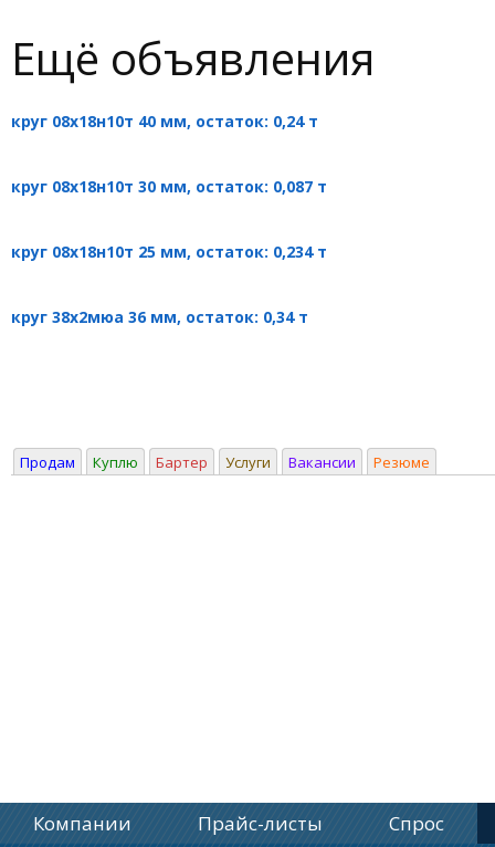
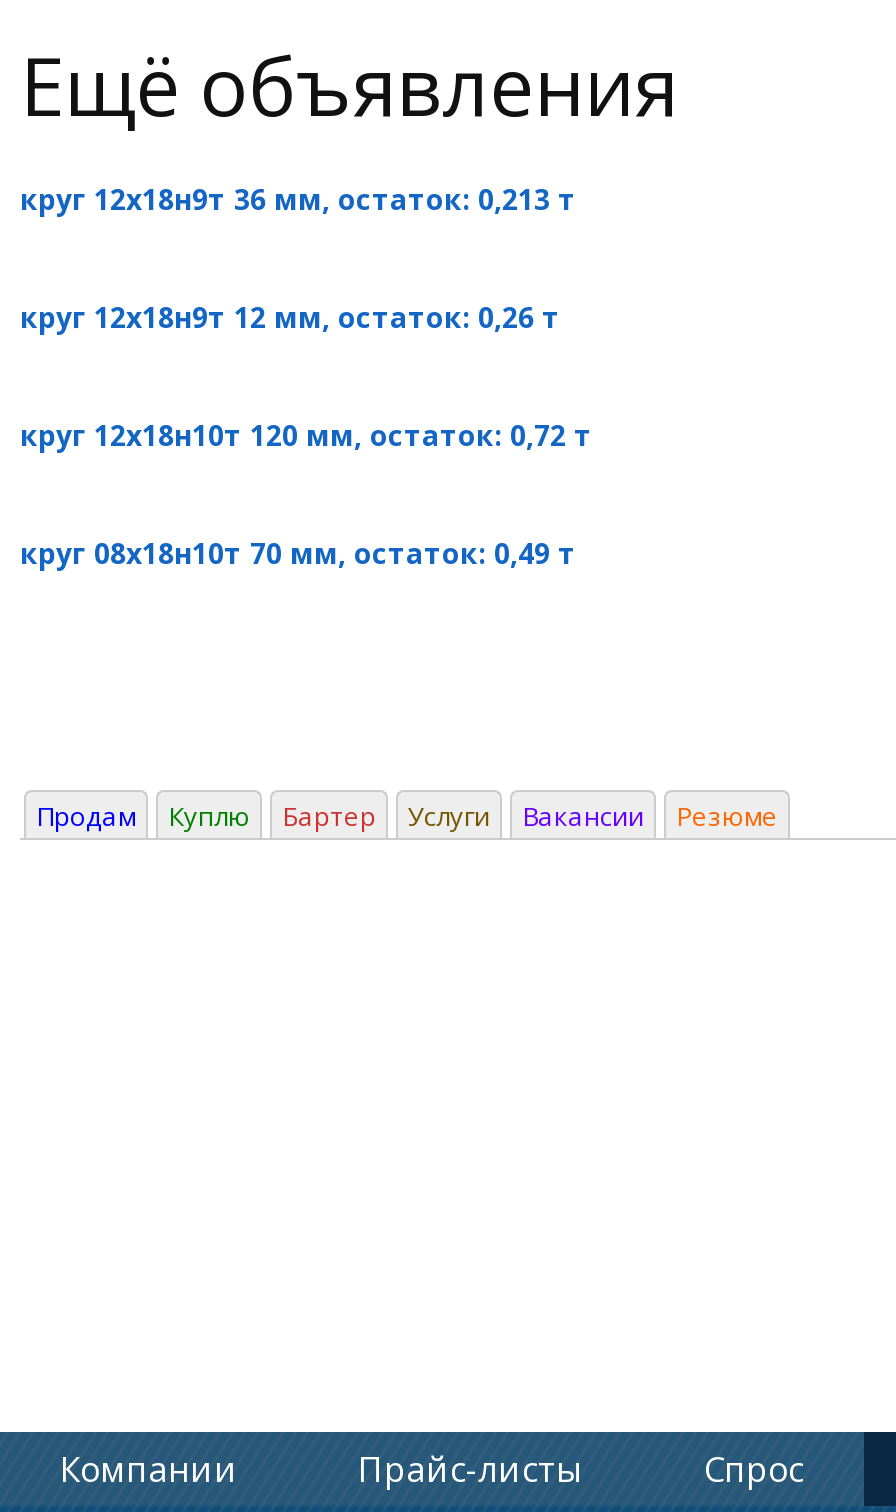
[11,110,318,131] круг 08х18н10т 40 мм, остаток: 0,24 т -> [20,180,576,218] круг 12х18н9т 36 мм, остаток: 0,213 т
[11,176,327,197] круг 08х18н10т 30 мм, остаток: 0,087 т -> [20,298,560,336] круг 12х18н9т 12 мм, остаток: 0,26 т
[11,241,327,262] круг 08х18н10т 25 мм, остаток: 0,234 т -> [20,416,592,454] круг 12х18н10т 120 мм, остаток: 0,72 т
[11,306,308,327] круг 38х2мюа 36 мм, остаток: 0,34 т -> [20,534,576,572] круг 08х18н10т 70 мм, остаток: 0,49 т

